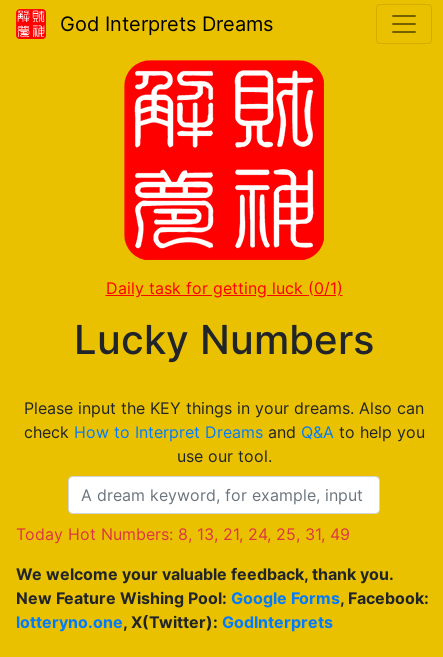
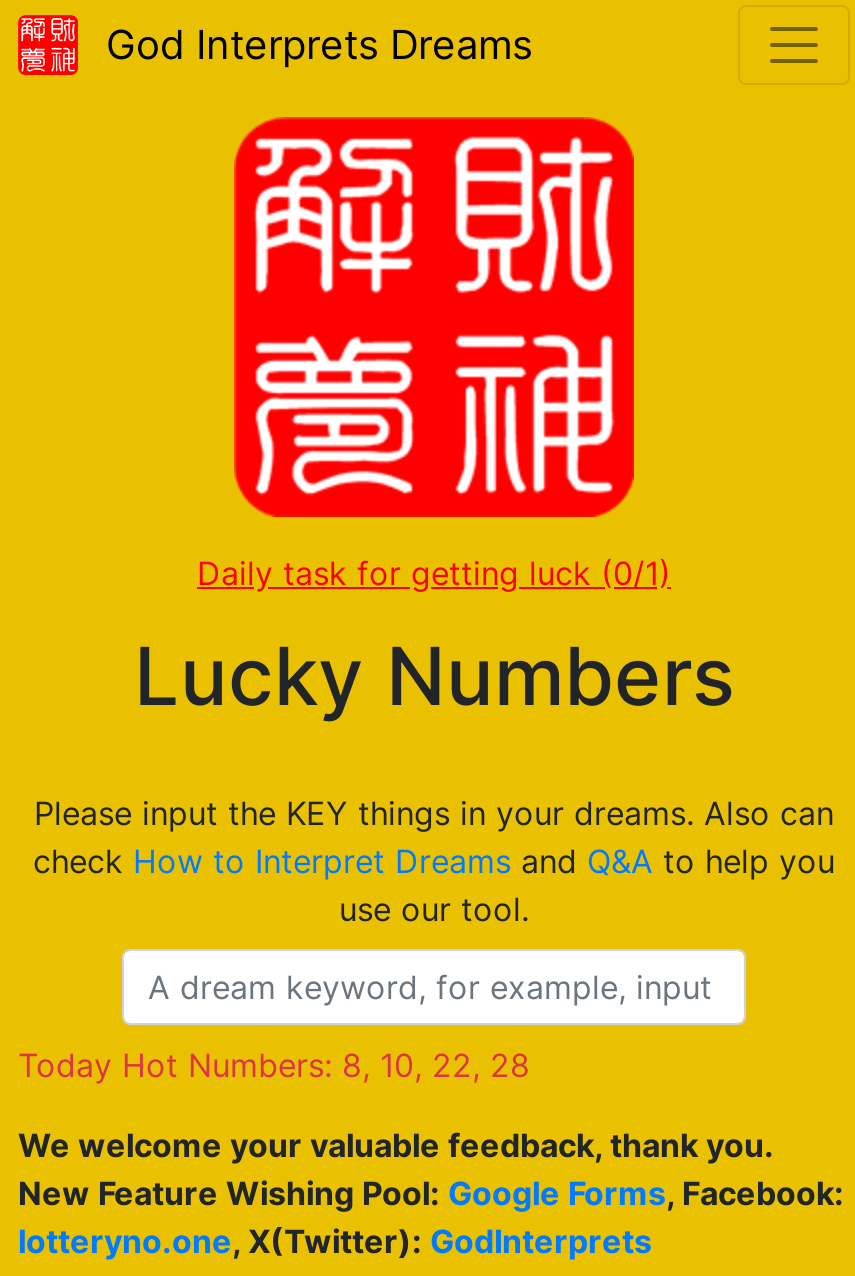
[16,524,350,544] Today Hot Numbers: 8, 13, 21, 24, 25, 31, 49 -> [18,1045,530,1085] Today Hot Numbers: 8, 10, 22, 28

